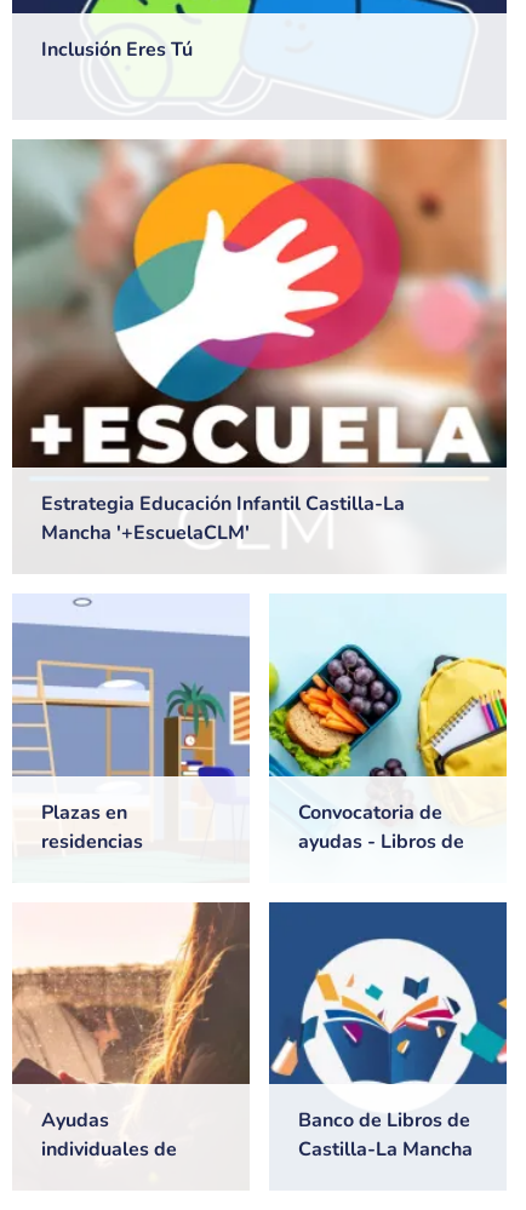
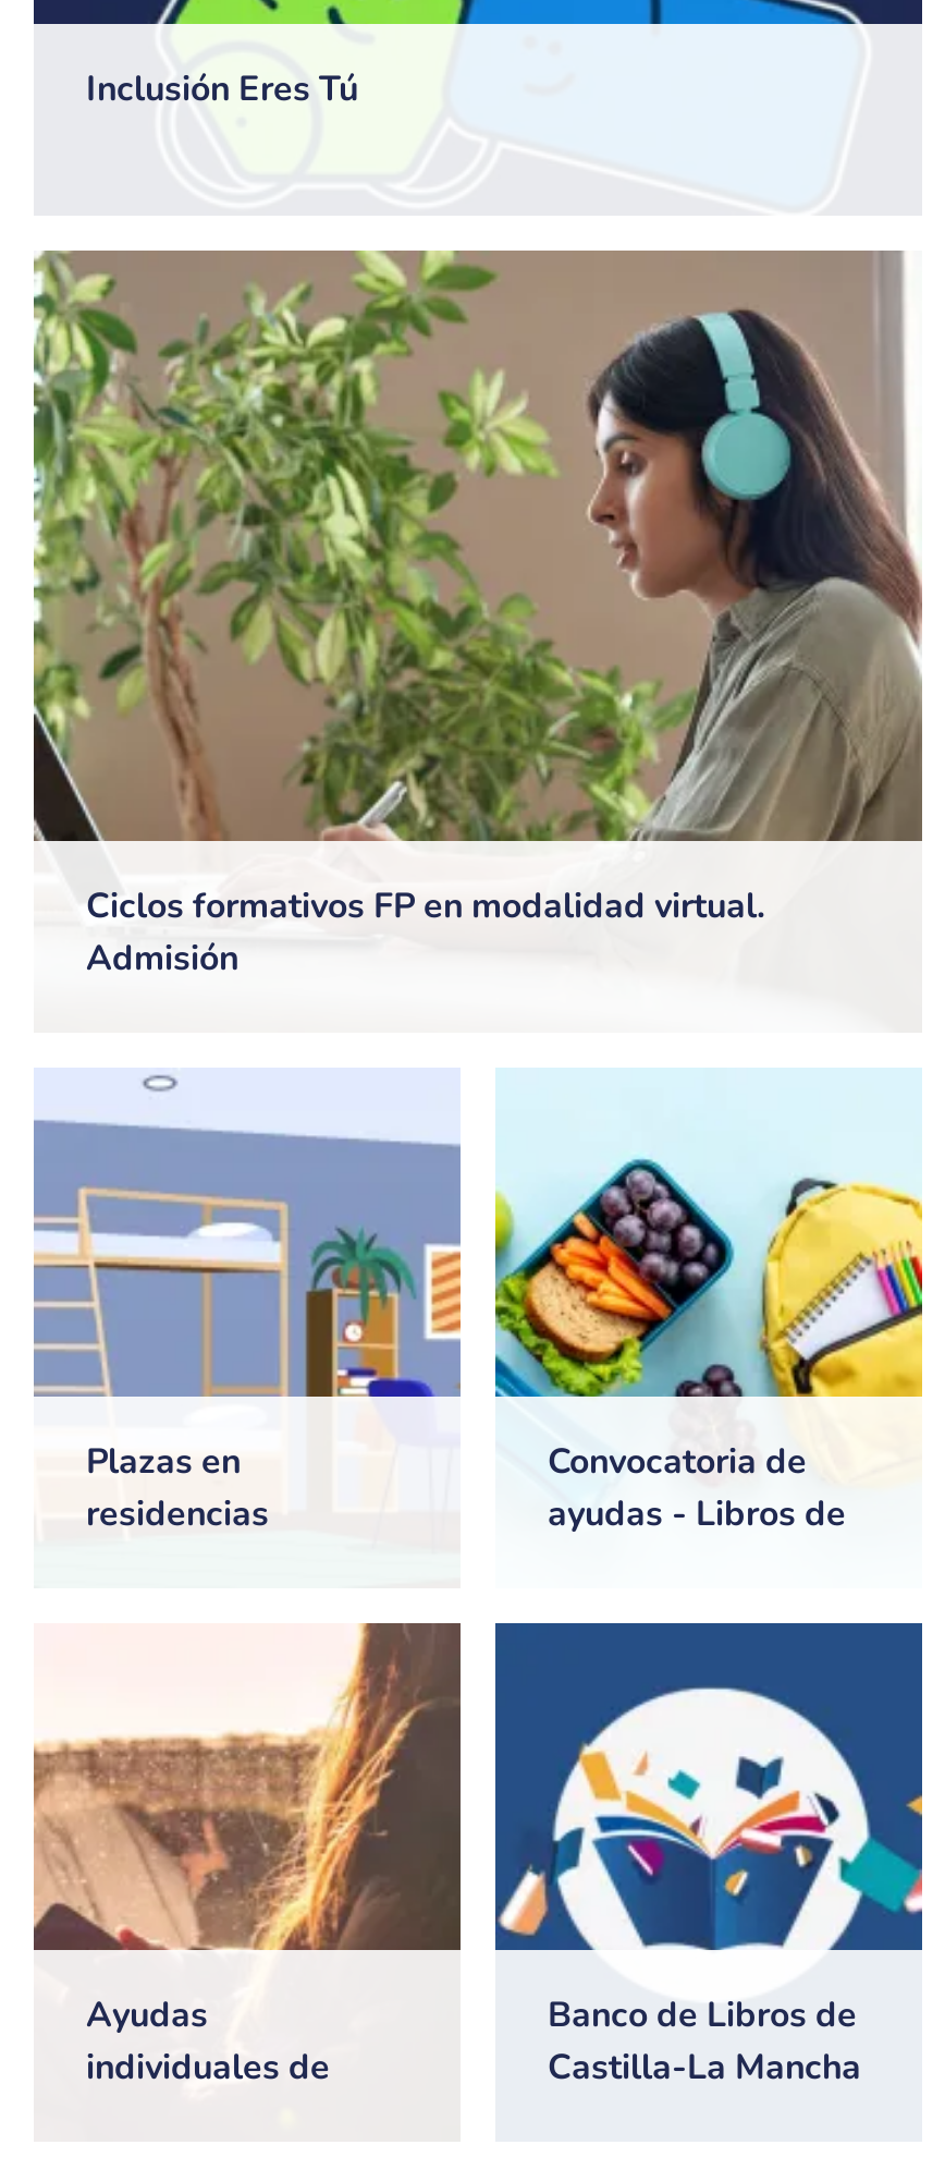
[11,139,508,547] [image] | Estrategia Educación Infantil Castilla-La | Mancha '+EscuelaCLM' -> [34,251,924,984] [image] | Ciclos formativos FP en modalidad virtual. | Admisión

